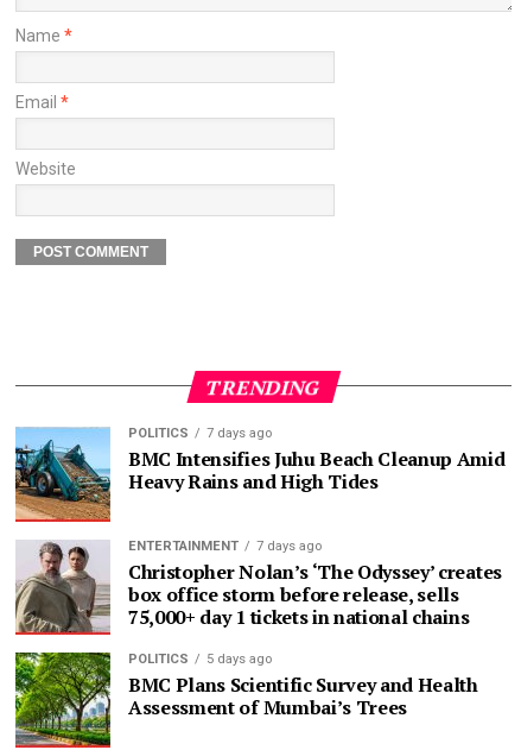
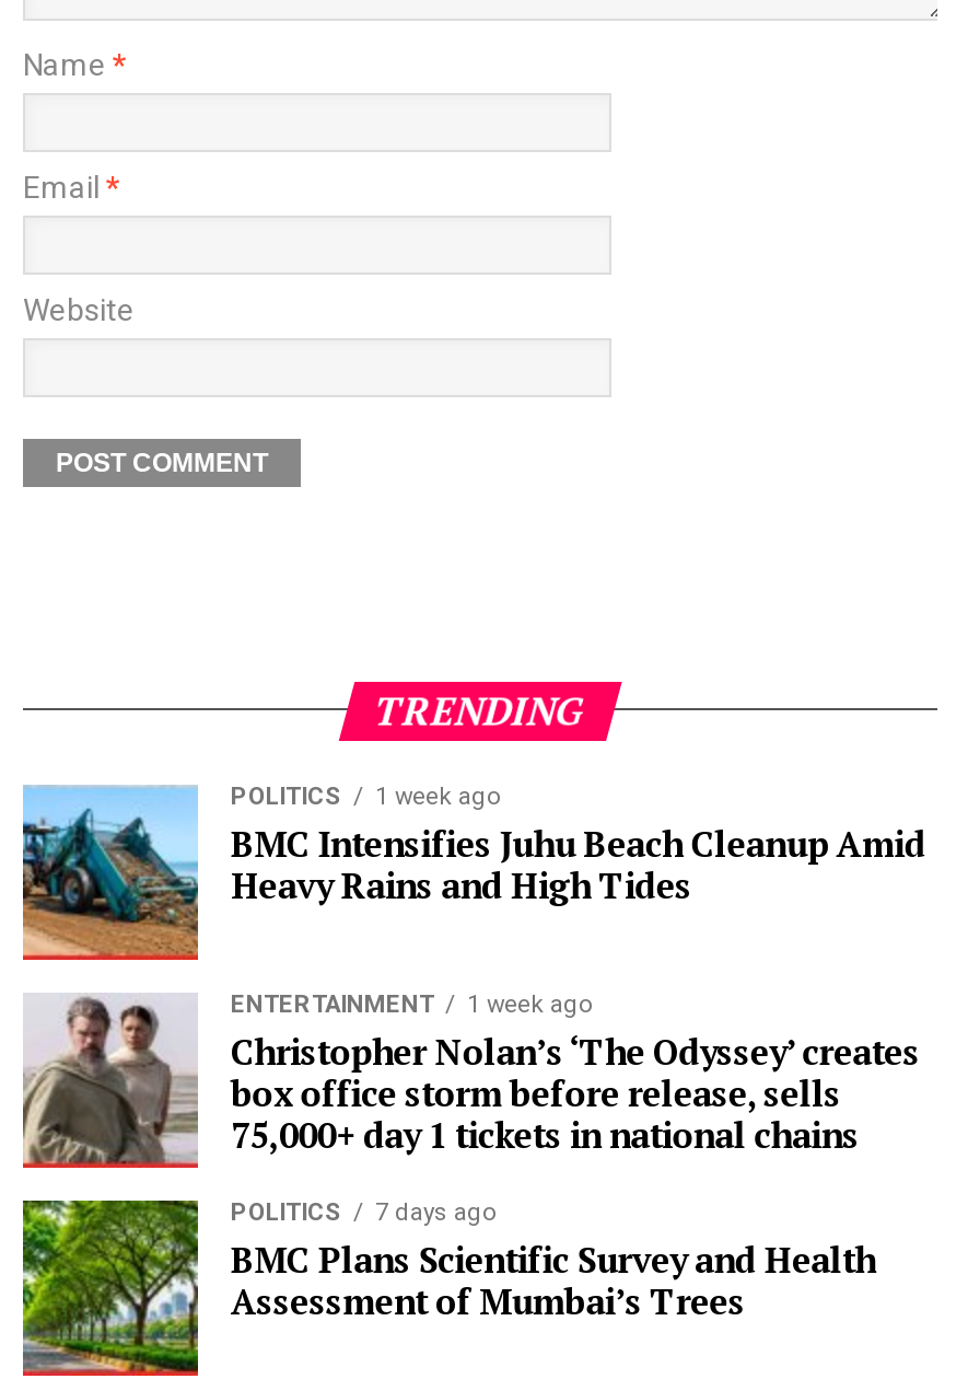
[128,425,272,441] POLITICS 7 days ago -> [231,782,500,811] POLITICS 1 week ago
[128,538,322,554] ENTERTAINMENT 7 days ago -> [231,990,592,1019] ENTERTAINMENT 1 week ago
[128,651,272,667] POLITICS 5 days ago -> [231,1198,495,1227] POLITICS 7 days ago

